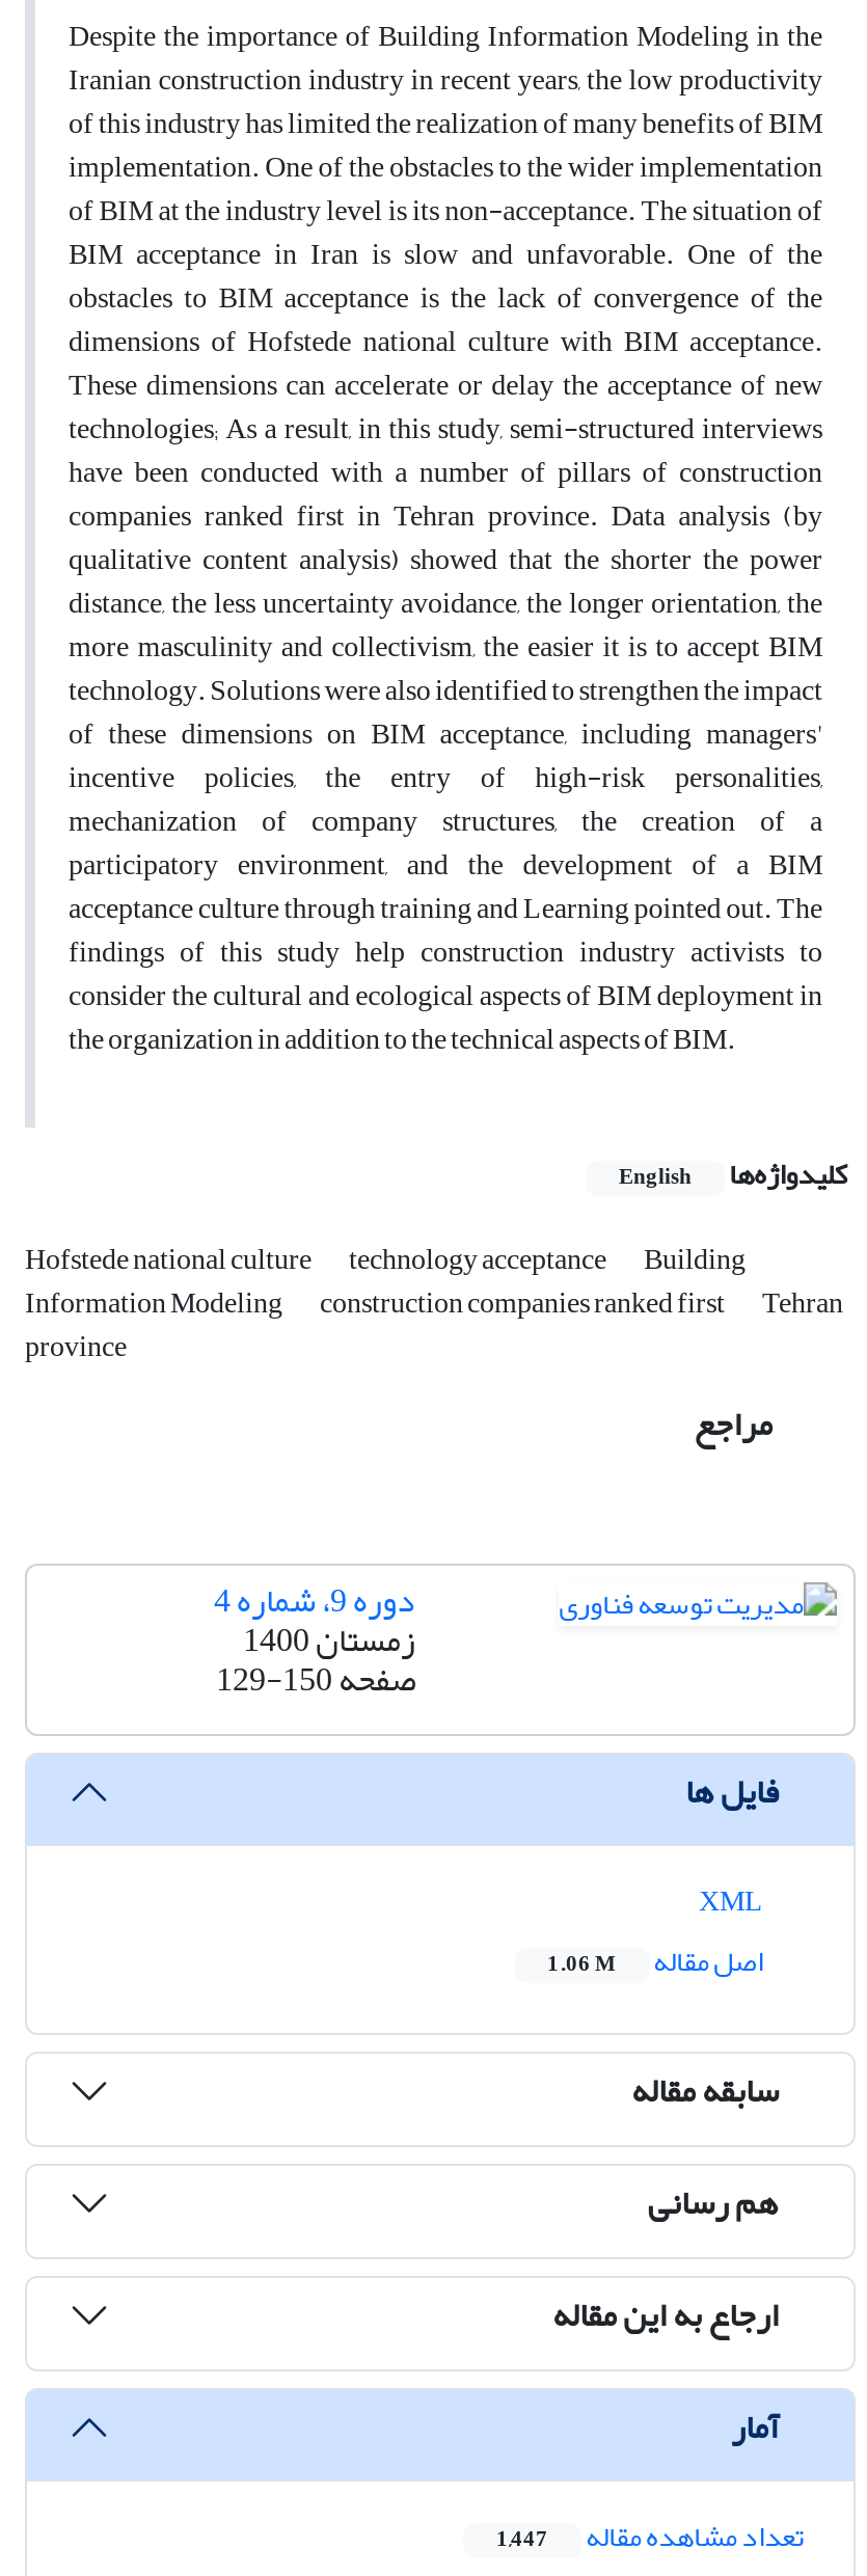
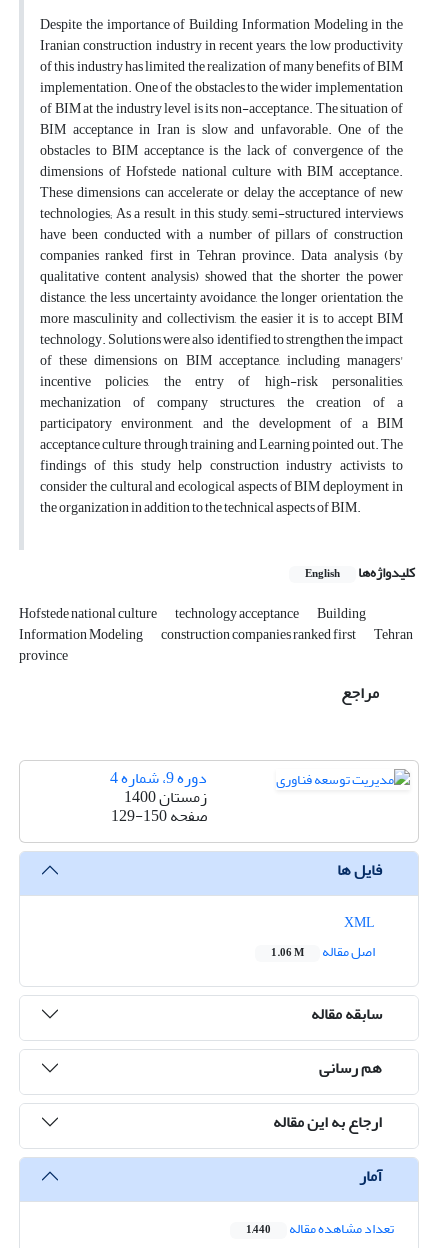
[496,2509,804,2565] تعداد مشاهده مقاله 1,447 -> [246,1215,394,1242] تعداد مشاهده مقاله 1,440

